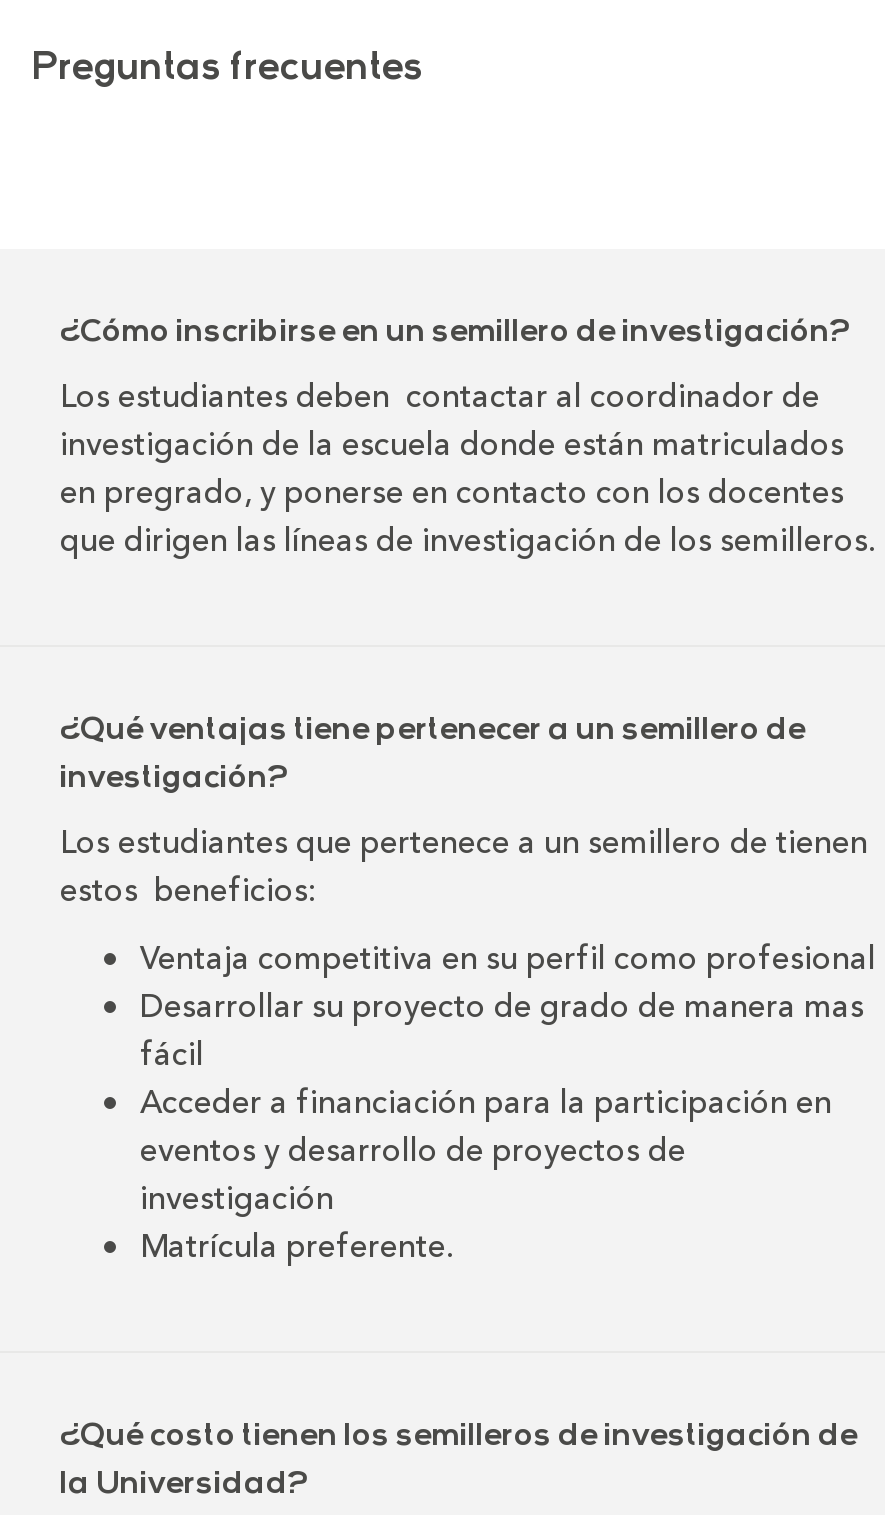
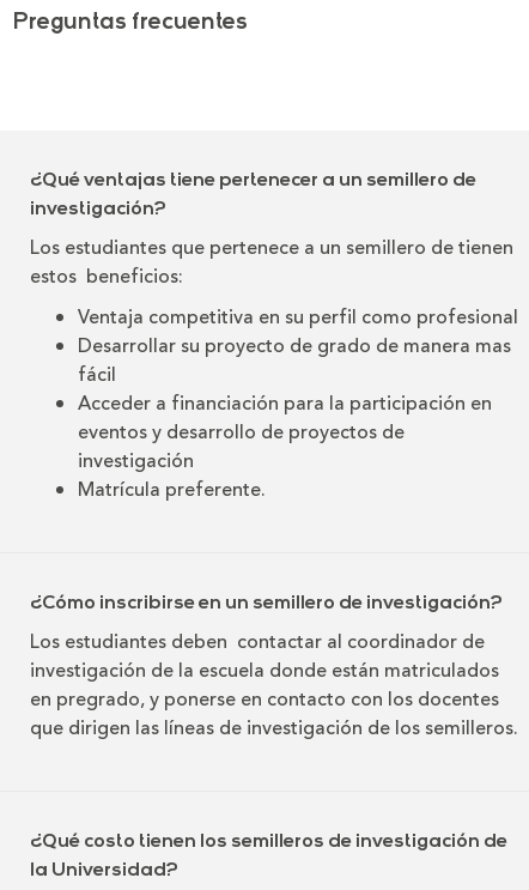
moved [60,318,876,566] -> [30,595,518,743]: ¿Cómo inscribirse en un semillero de investigación? | Los estudiantes deben contactar al coordinador de | investigación de la escuela donde están matriculados | en pregrado, y ponerse en contacto con los docentes | que dirigen las líneas de investigación de los semilleros.
moved [60,716,876,1272] -> [30,172,518,505]: ¿Qué ventajas tiene pertenecer a un semillero de | investigación? | Los estudiantes que pertenece a un semillero de tienen | ... | investigación | Matrícula preferente.

